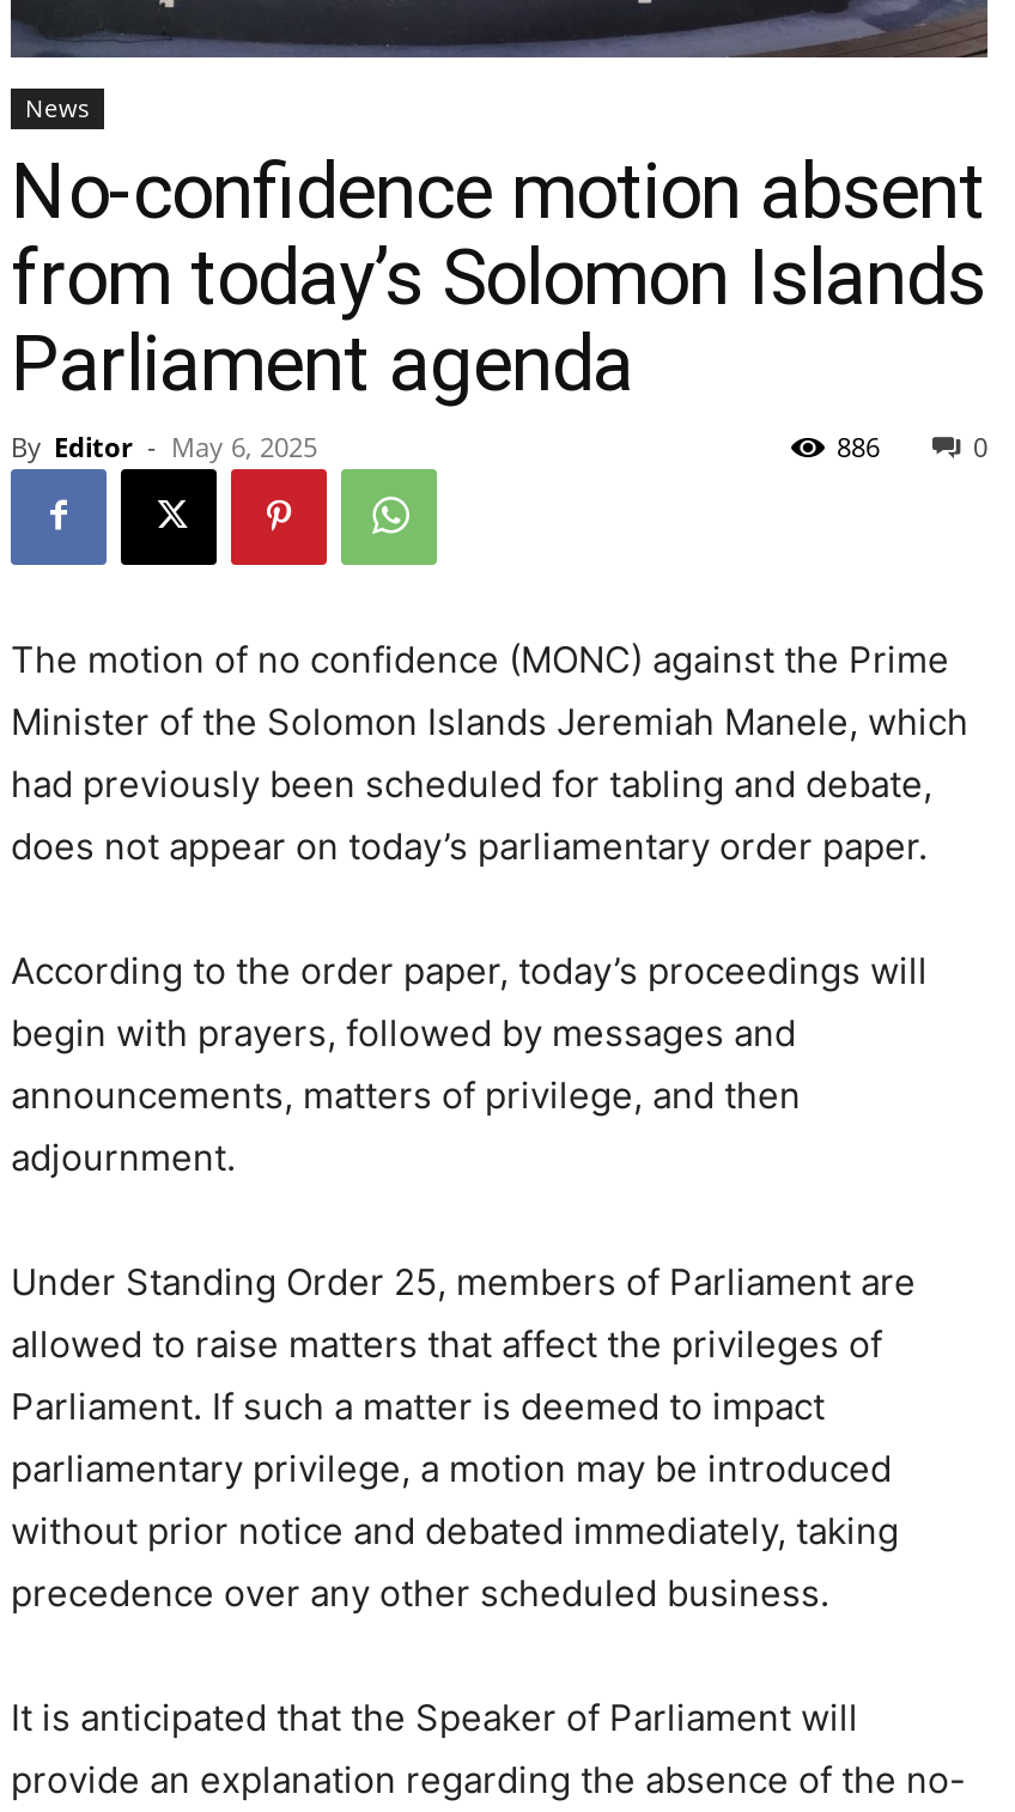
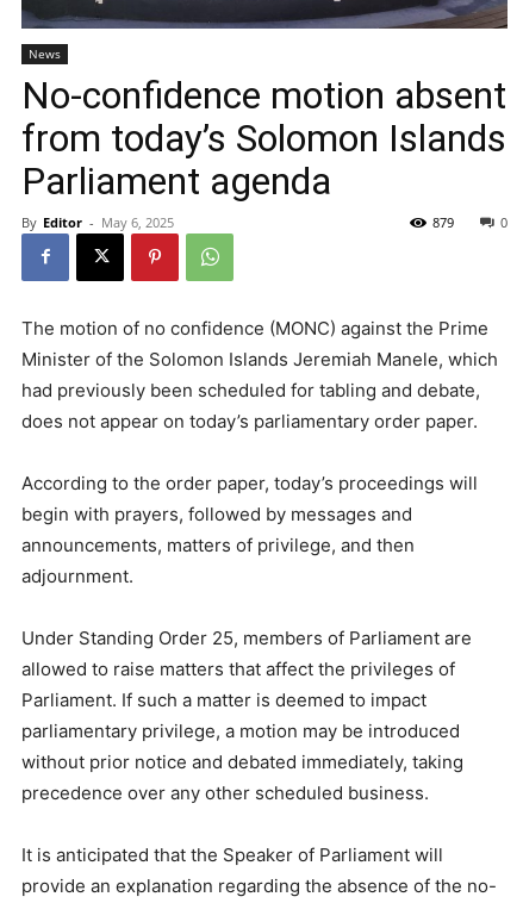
[837,428,880,464] 886 -> [432,213,454,231] 879

